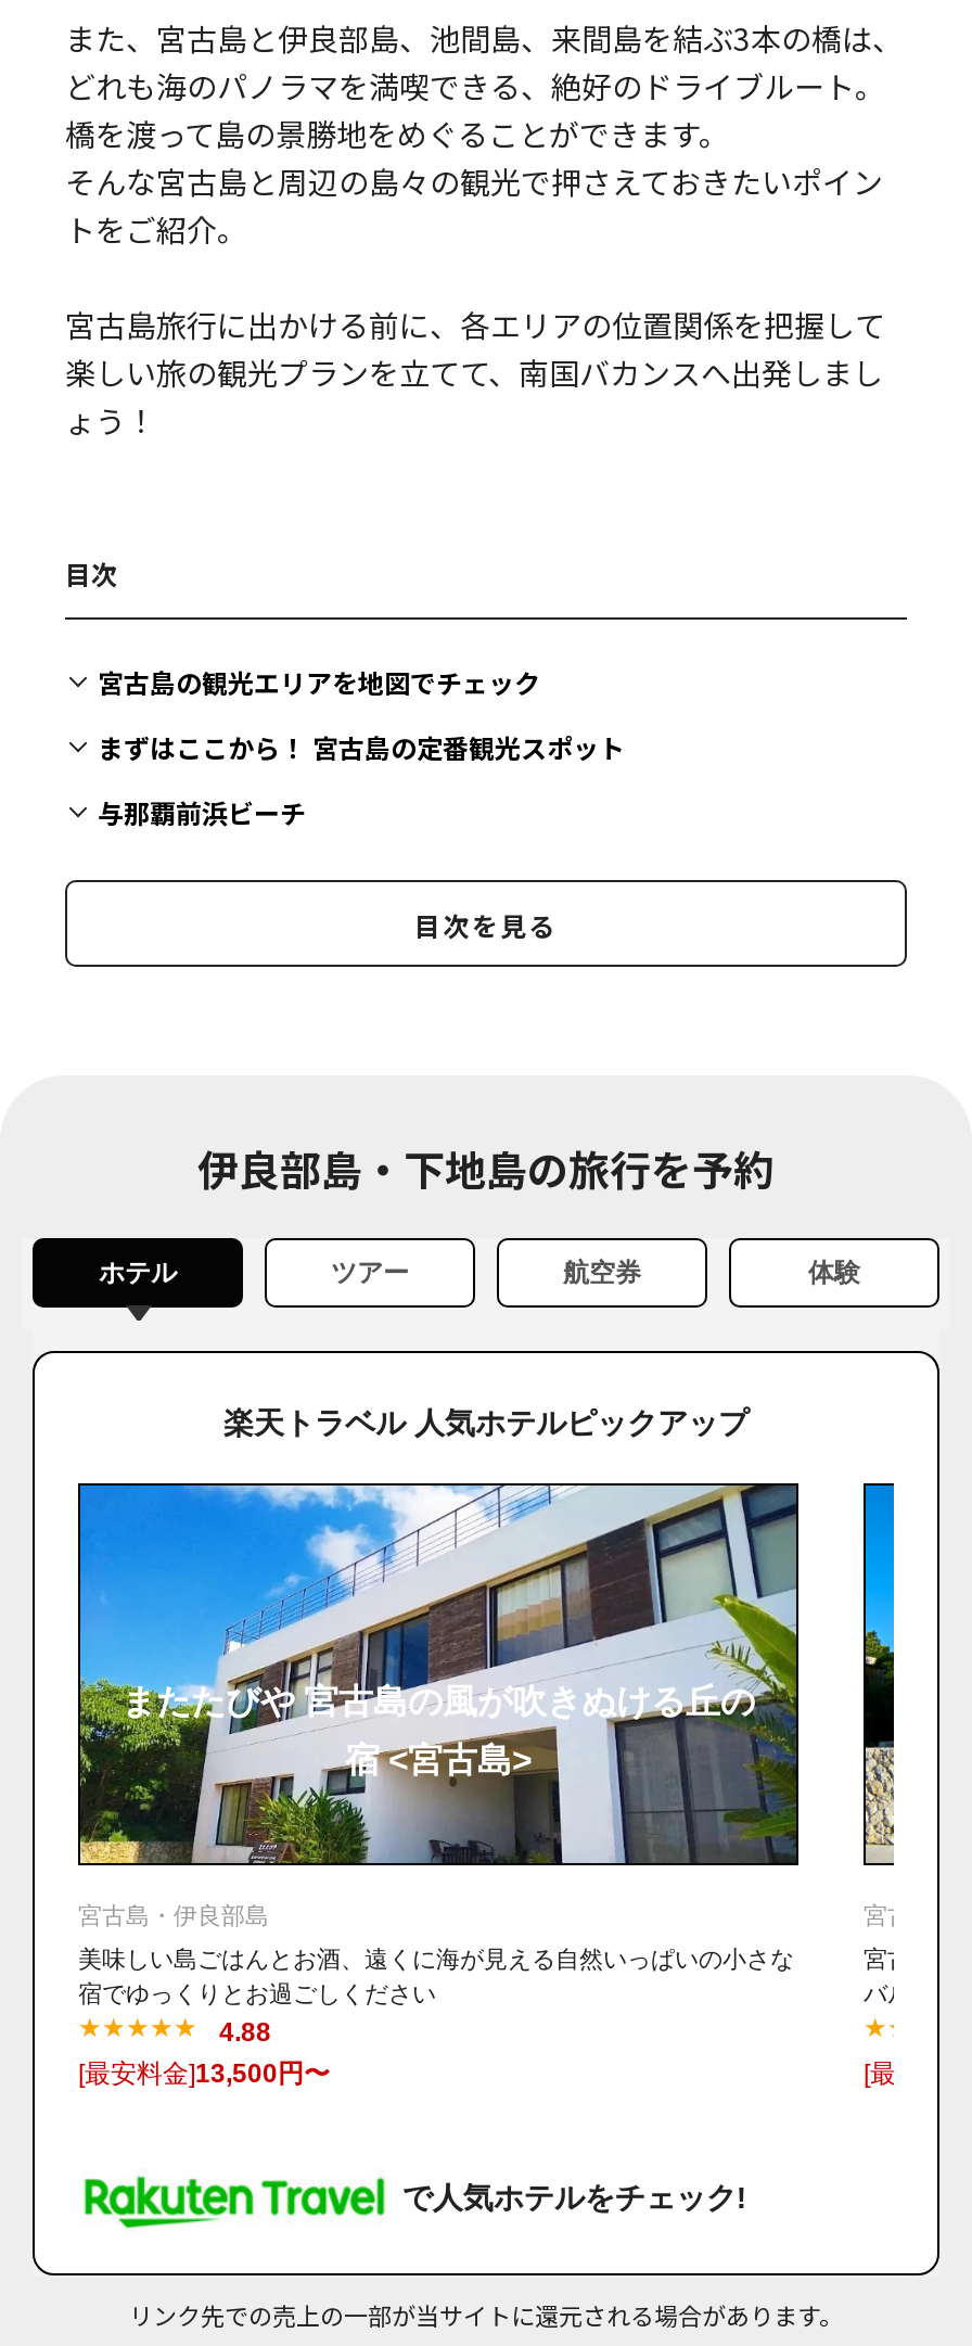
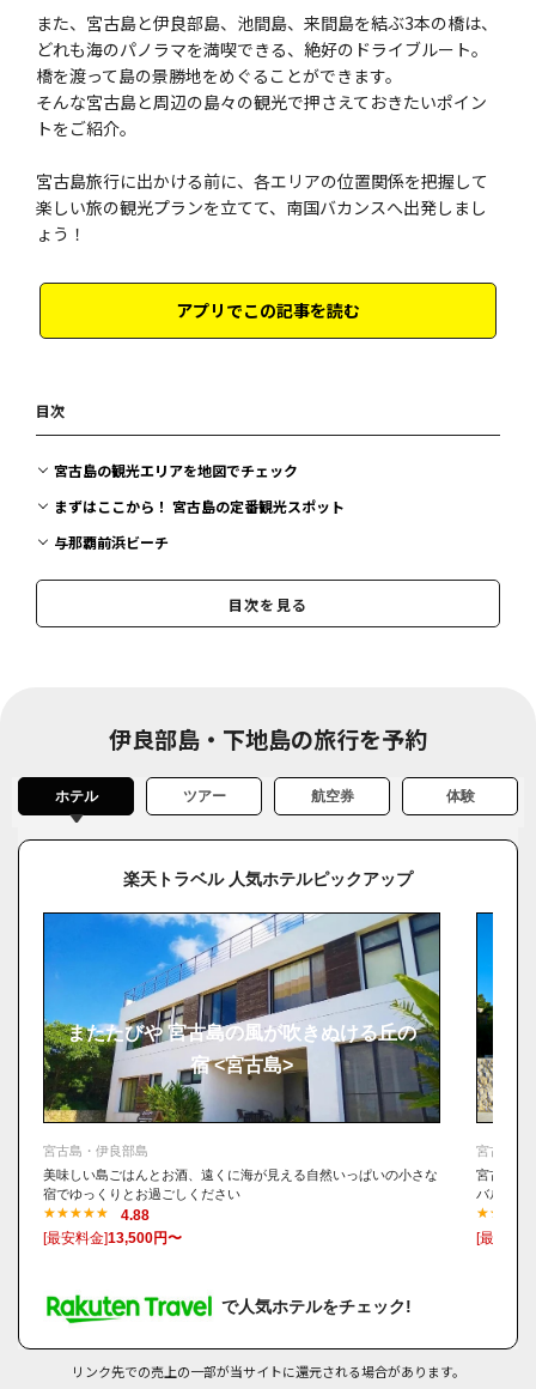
none -> [176,298,360,322] アプリでこの記事を読む

